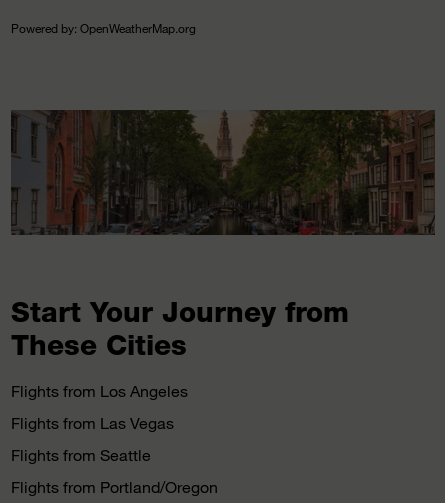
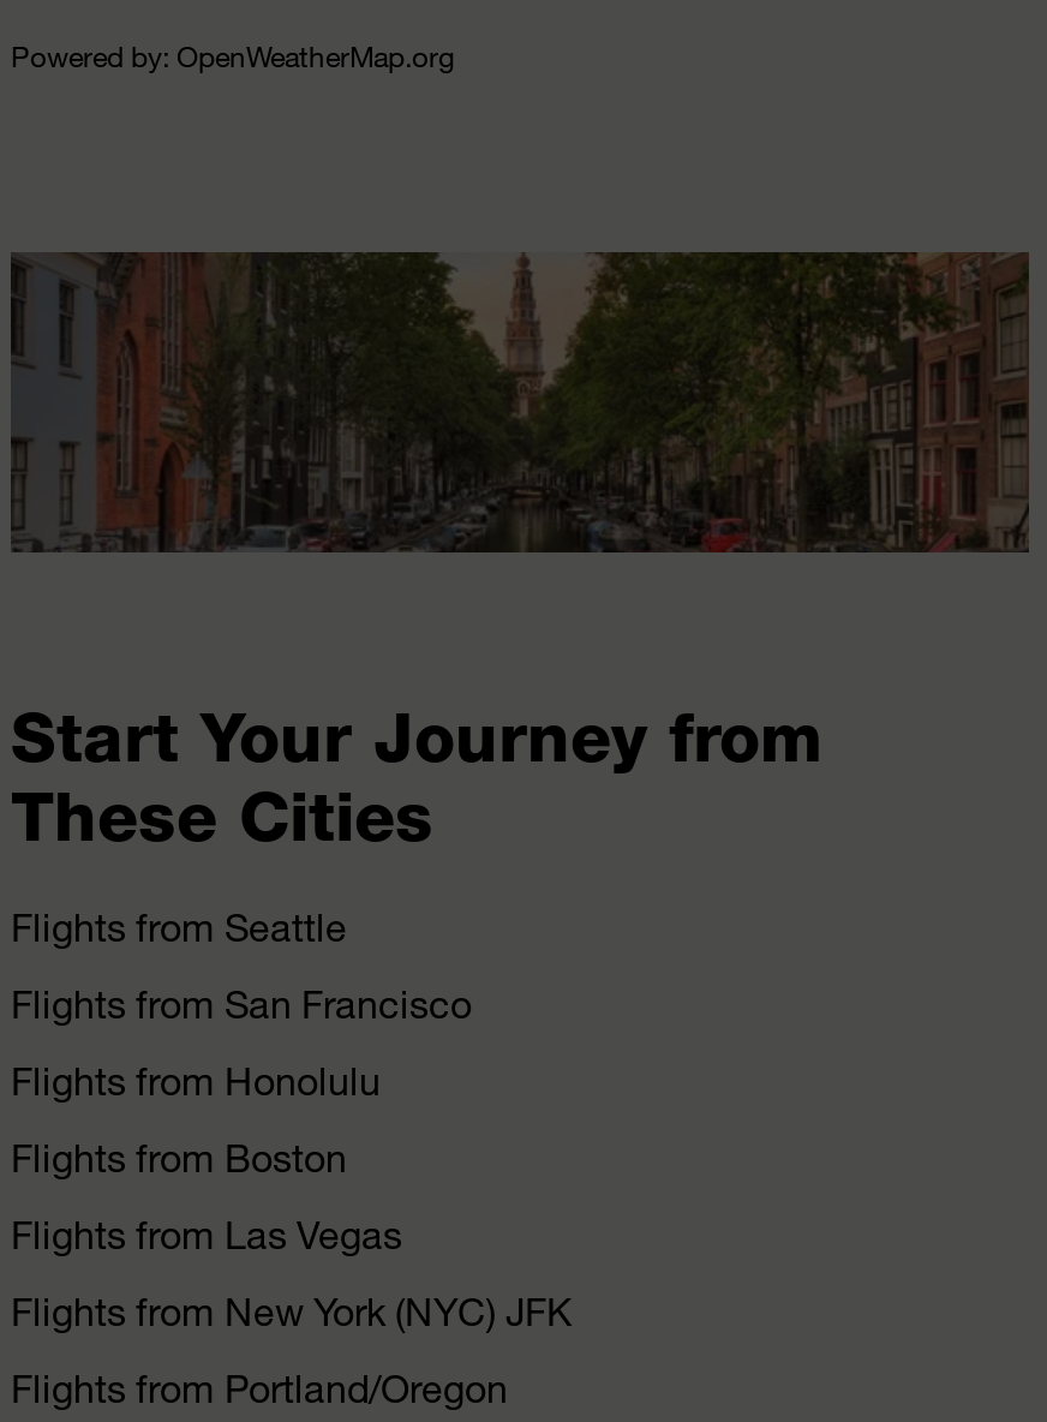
[11,381,188,400] Flights from Los Angeles -> [11,980,472,1179] Flights from San Francisco | Flights from Honolulu | Flights from Boston
none -> [11,1287,573,1333] Flights from New York (NYC) JFK
moved [11,445,151,464] -> [11,903,347,949]: Flights from Seattle

